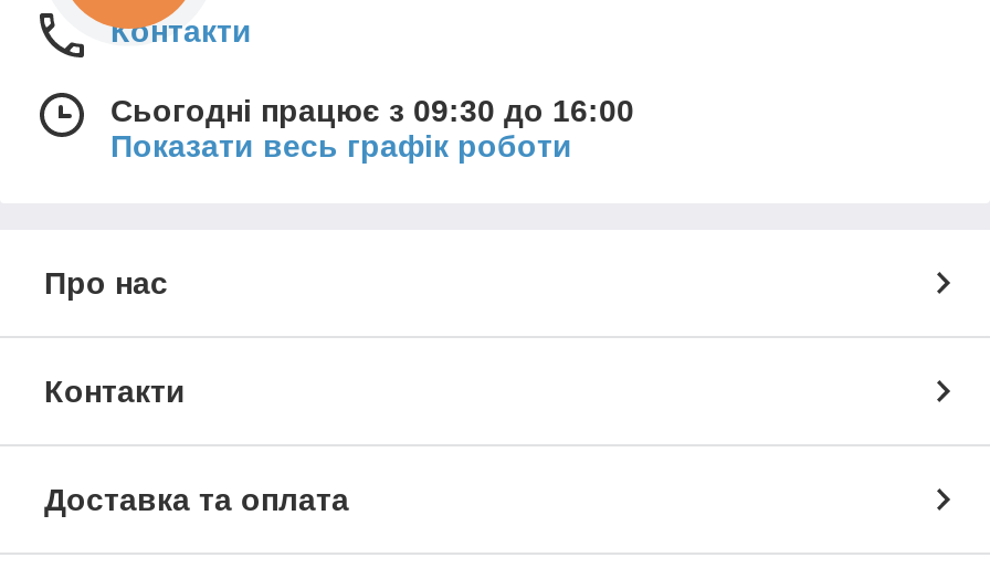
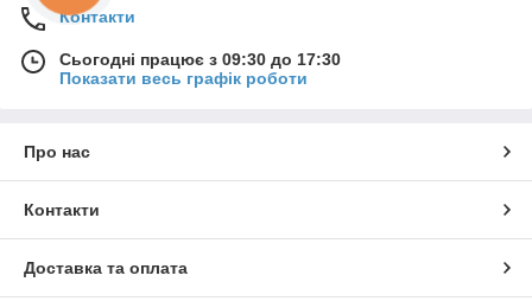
[110,94,634,129] Сьогодні працює з 09:30 до 16:00 -> [59,50,341,69] Сьогодні працює з 09:30 до 17:30

